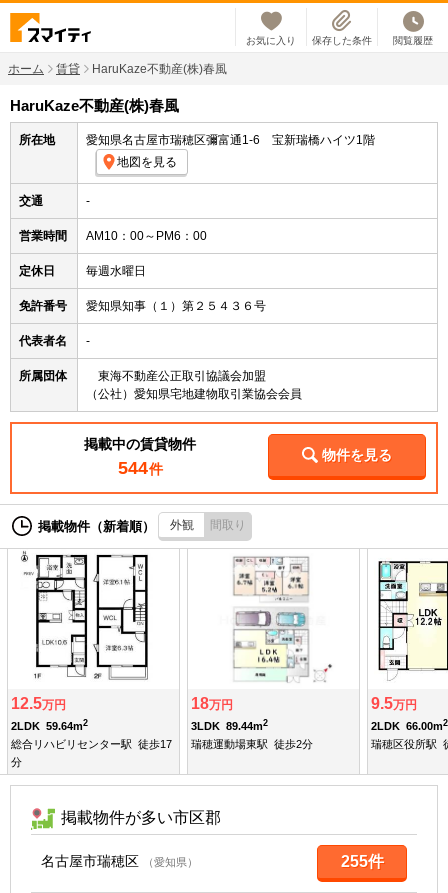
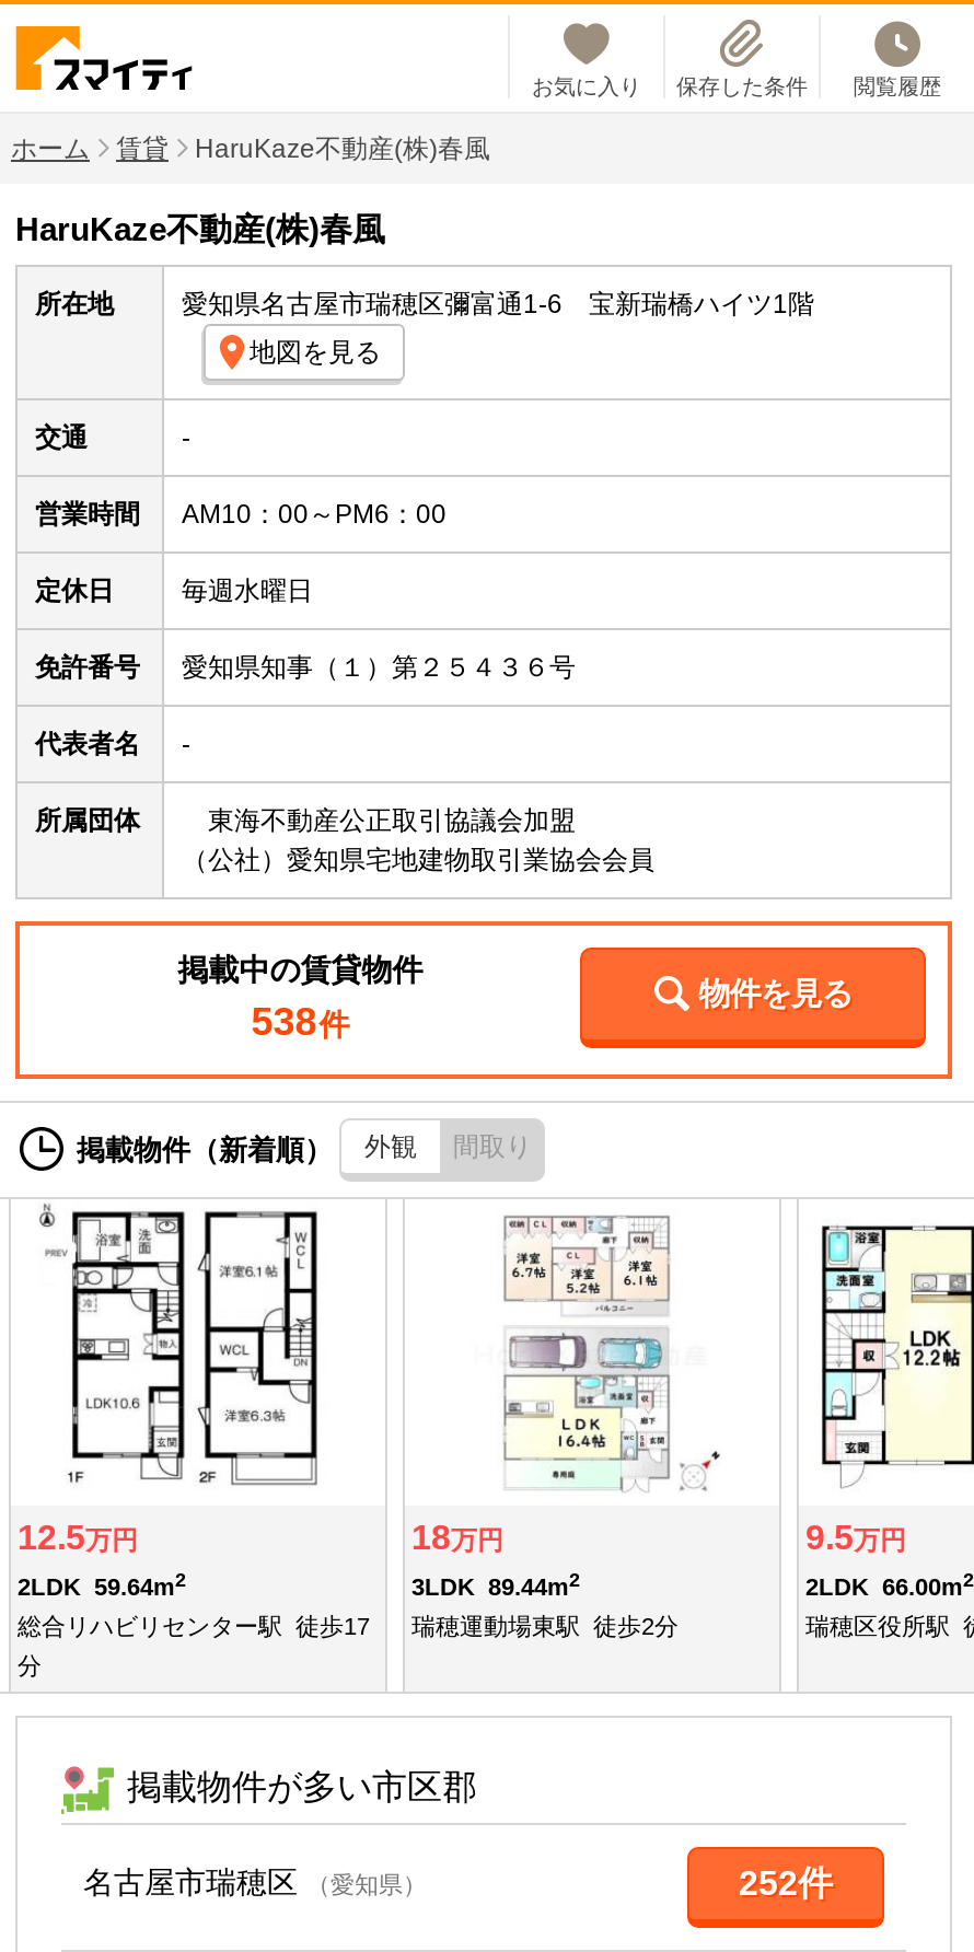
[118,458,163,478] 544件 -> [251,1000,350,1044] 538件
[340,853,383,870] 255件 -> [739,1864,833,1902] 252件

